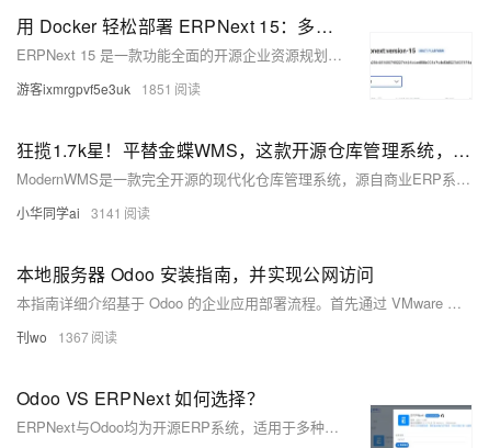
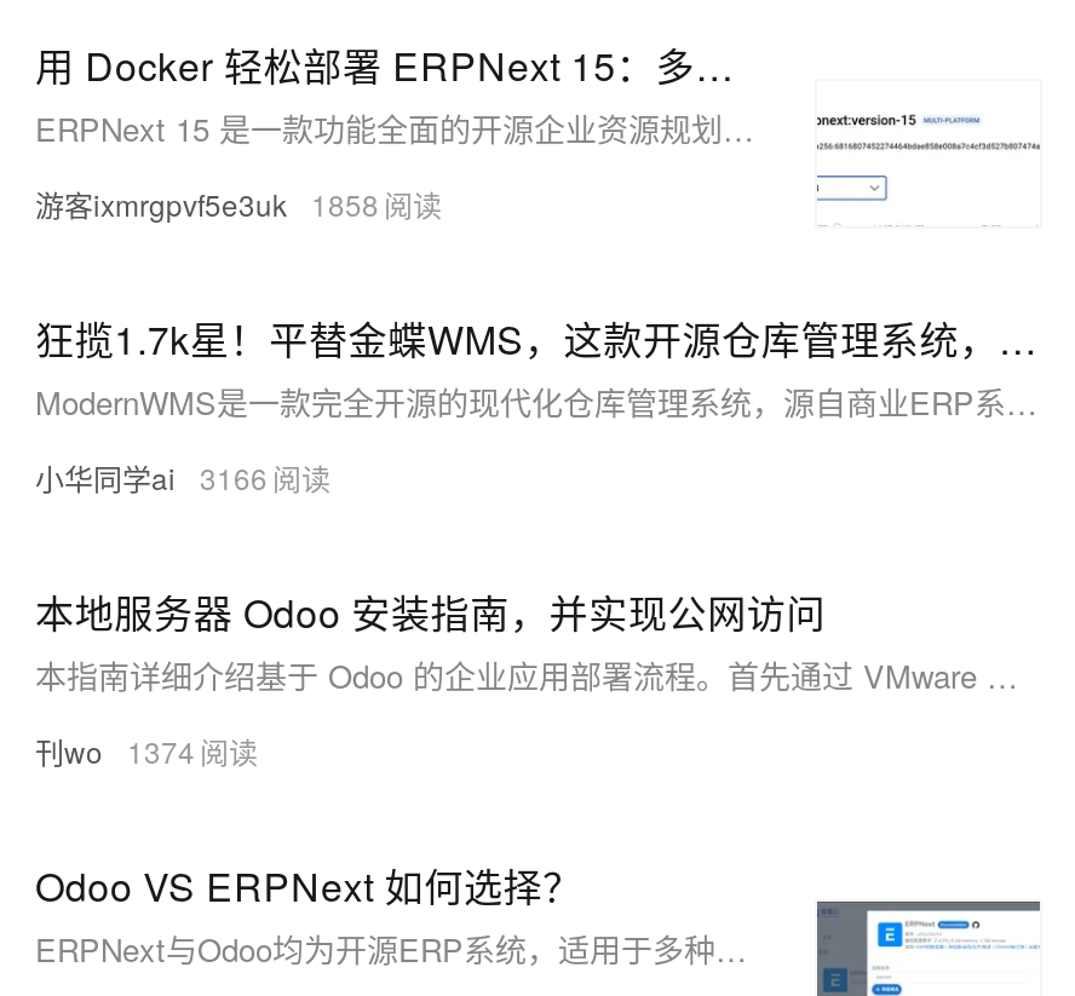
[16,79,172,98] 游客ixmrgpvf5e3uk 1851 -> [35,183,379,224] 游客ixmrgpvf5e3uk 1858
[16,203,122,222] 小华同学ai 3141 -> [35,457,268,498] 小华同学ai 3166
[16,327,89,346] 刊wo 1367 -> [35,730,195,771] 刊wo 1374

